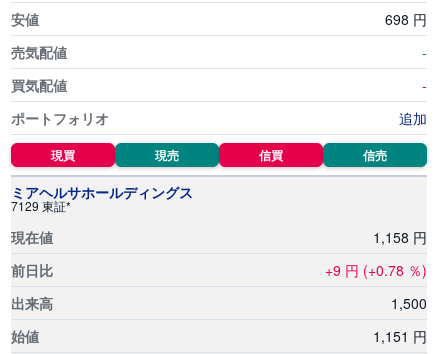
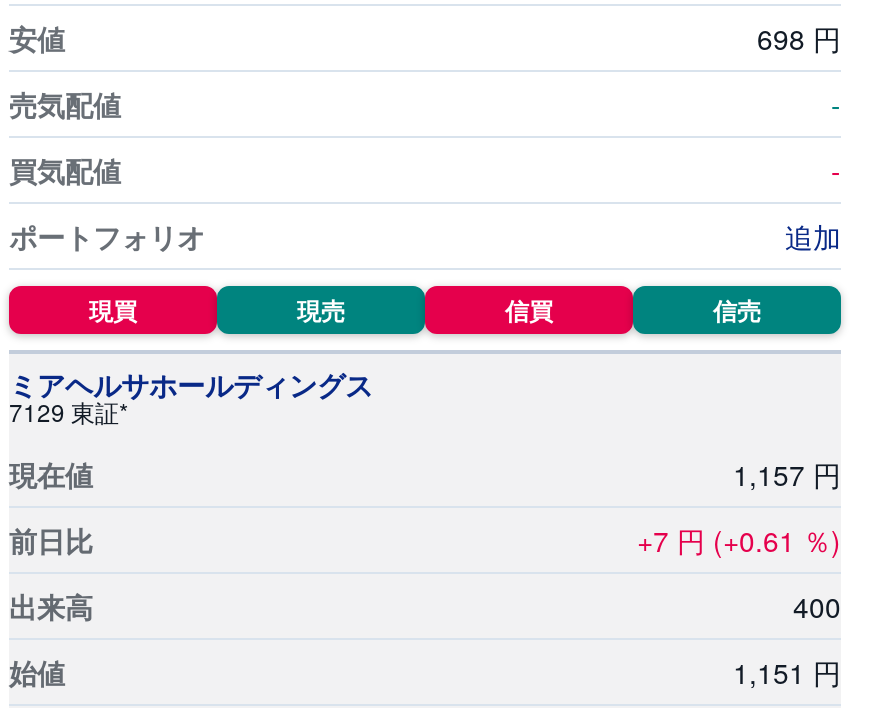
[373,227,427,247] 1, 158 円 -> [733,454,841,494] 1, 157 円
[325,260,427,280] +9 円 (+0.78 ％) -> [637,520,841,560] +7 円 (+0.61 ％)
[391,293,427,313] 1, 500 -> [793,586,841,626] 400

